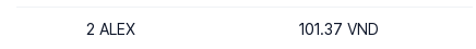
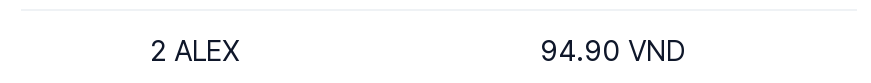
[299,20,379,38] 101.37 VND -> [540,33,686,67] 94.90 VND

